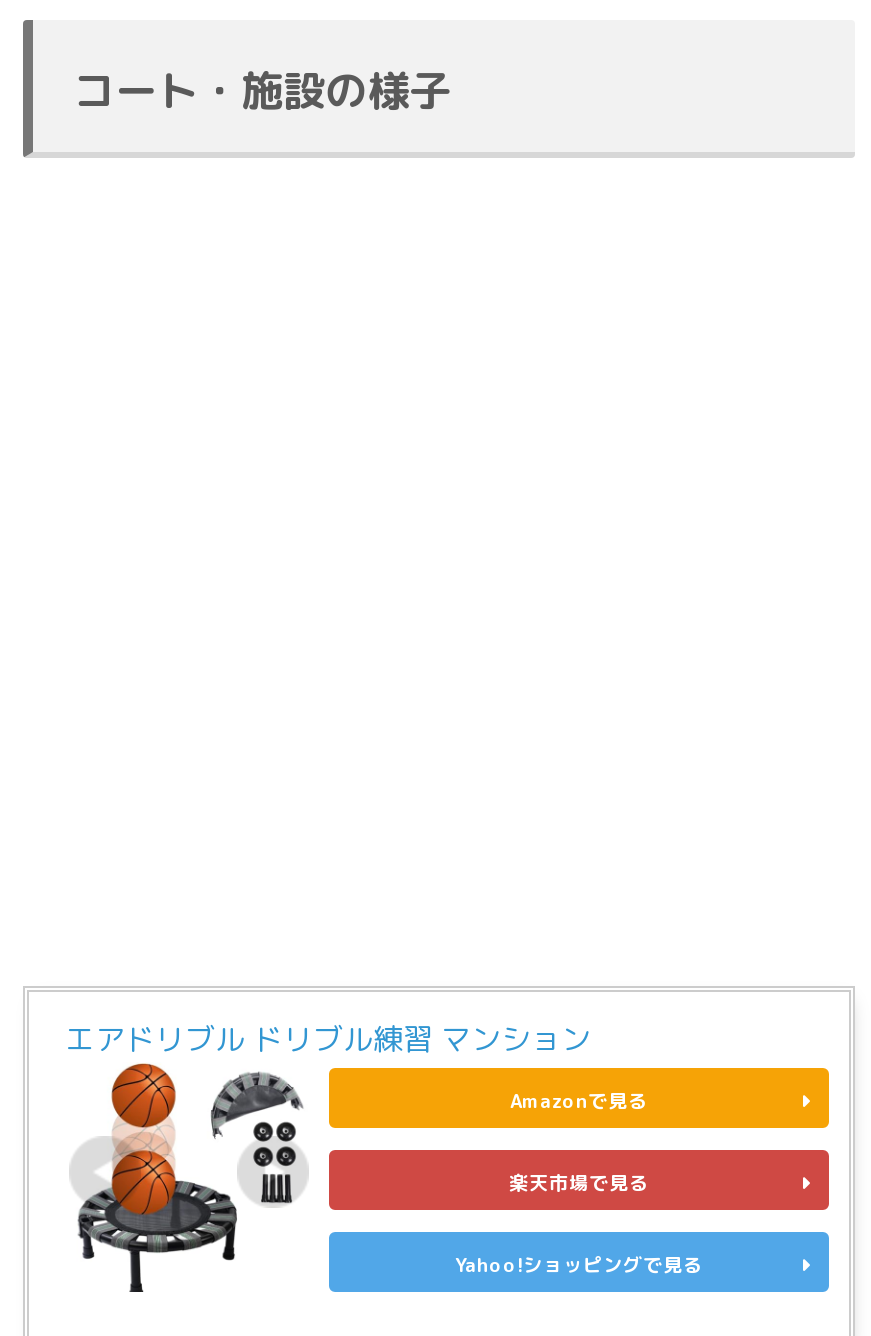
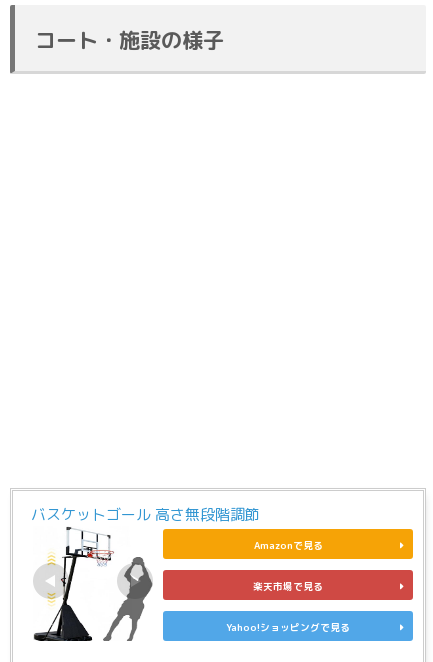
[65,1018,591,1060] エアドリブル ドリブル練習 マンション -> [31,504,260,525] バスケットゴール 高さ無段階調節
[71,1074,307,1292] [image] -> [33,532,153,642] [image]

